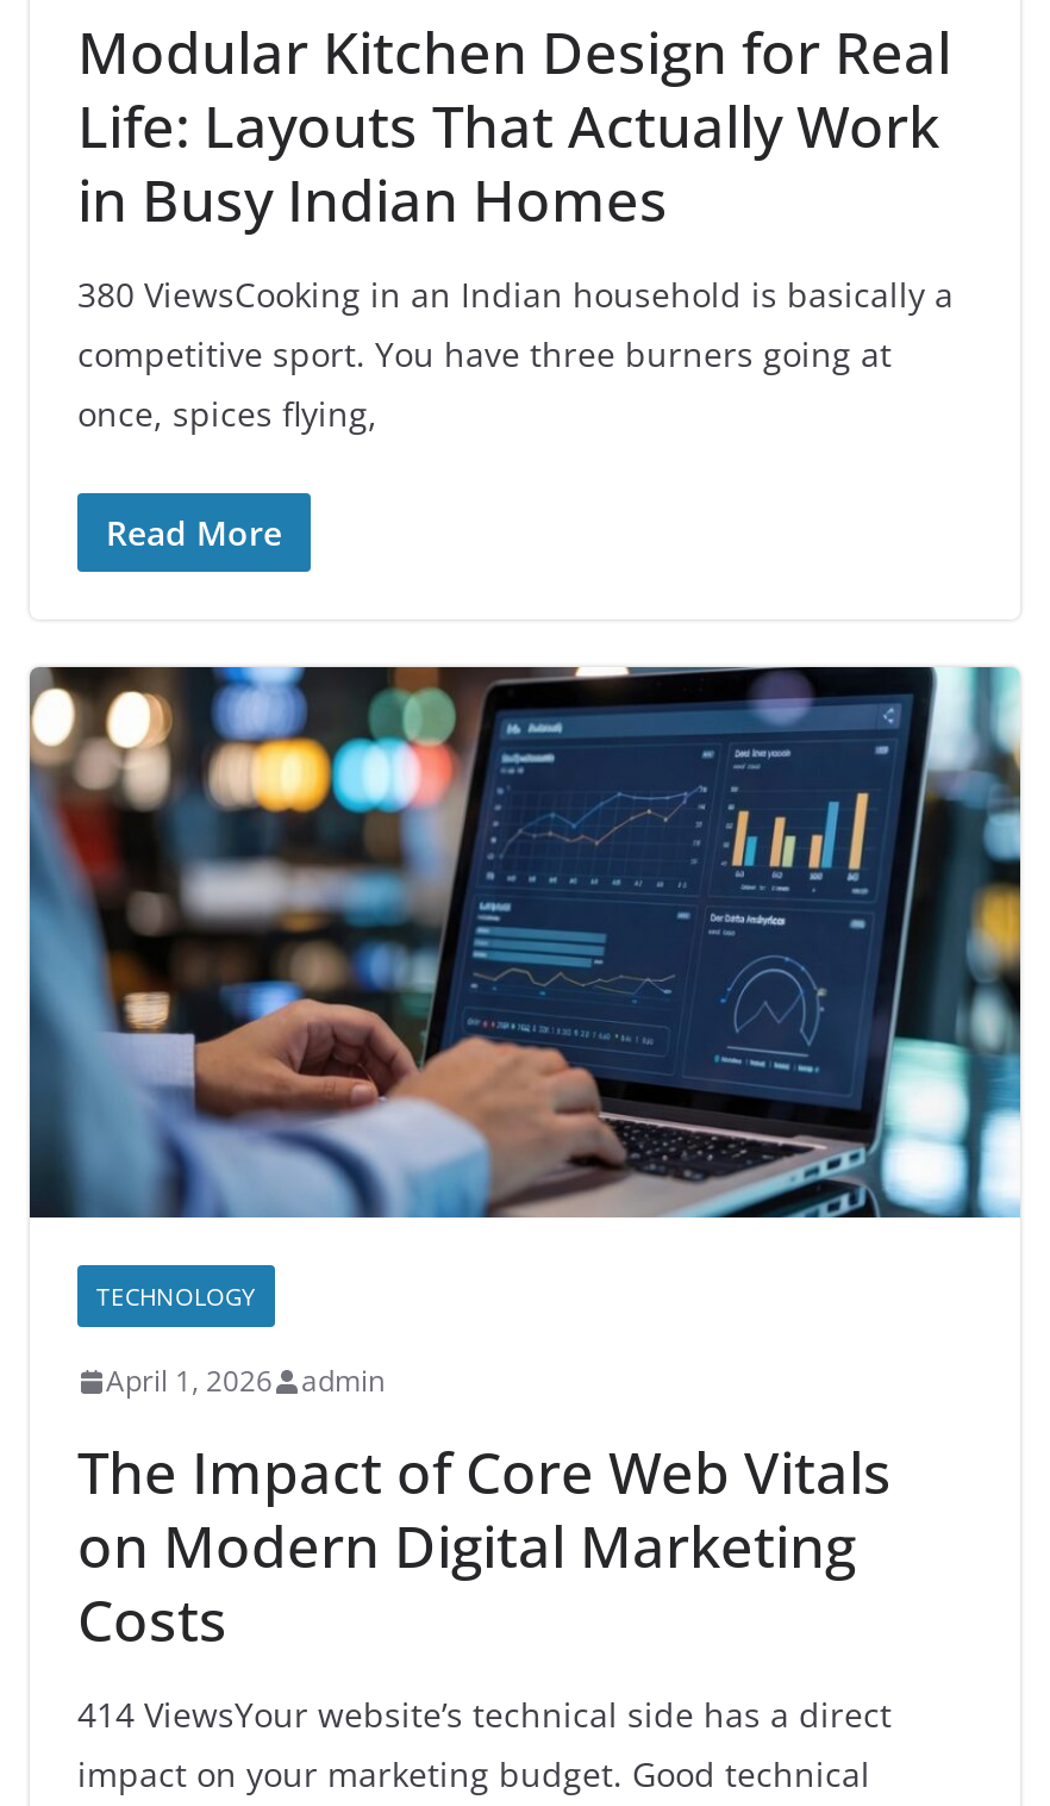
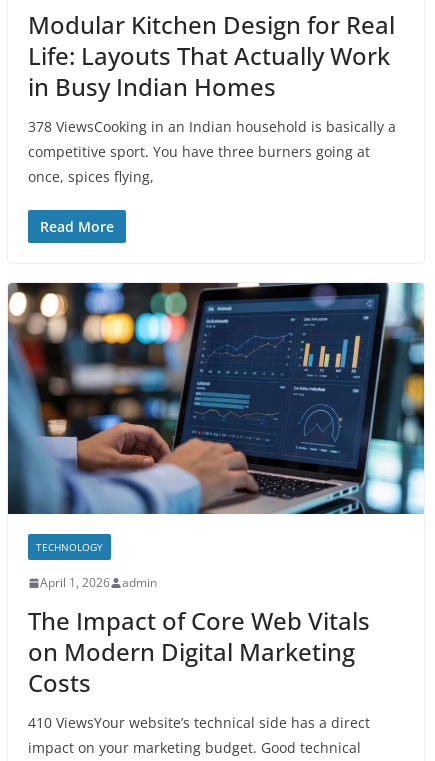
[77,271,954,316] 380 ViewsCooking in an Indian household is basically a -> [28,117,396,136] 378 ViewsCooking in an Indian household is basically a
[77,1692,892,1737] 414 ViewsYour website’s technical side has a direct -> [28,713,370,732] 410 ViewsYour website’s technical side has a direct

